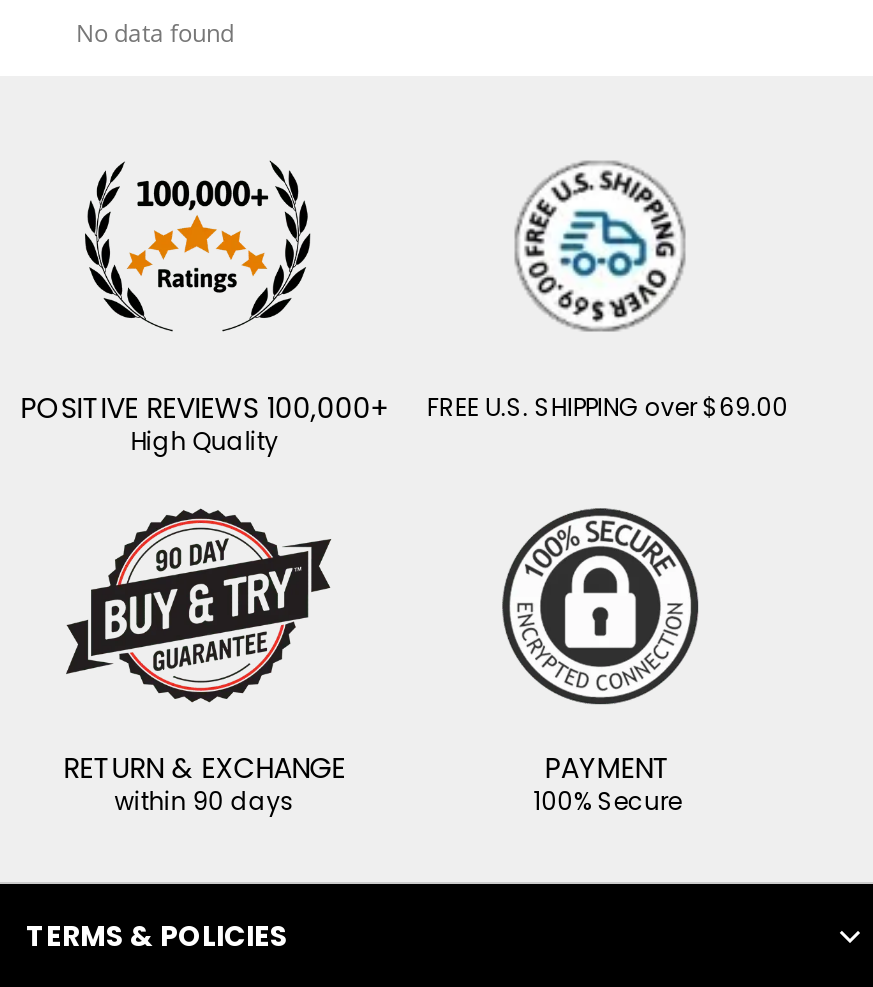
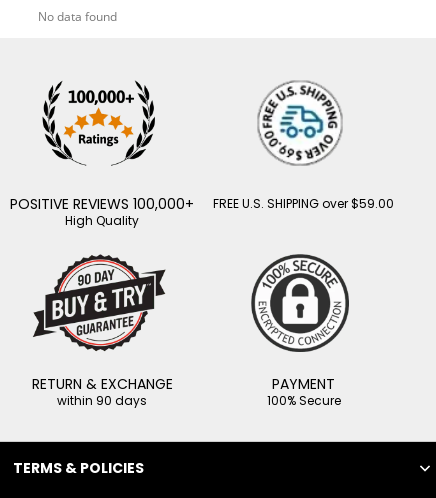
[427,391,789,425] FREE U.S. SHIPPING over $69.00 -> [213,195,394,212] FREE U.S. SHIPPING over $59.00

